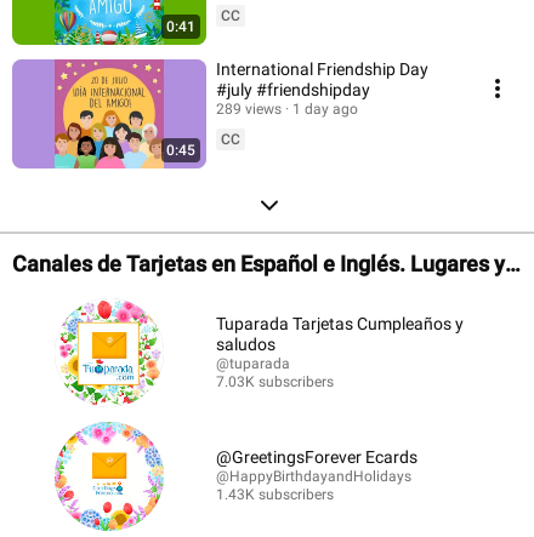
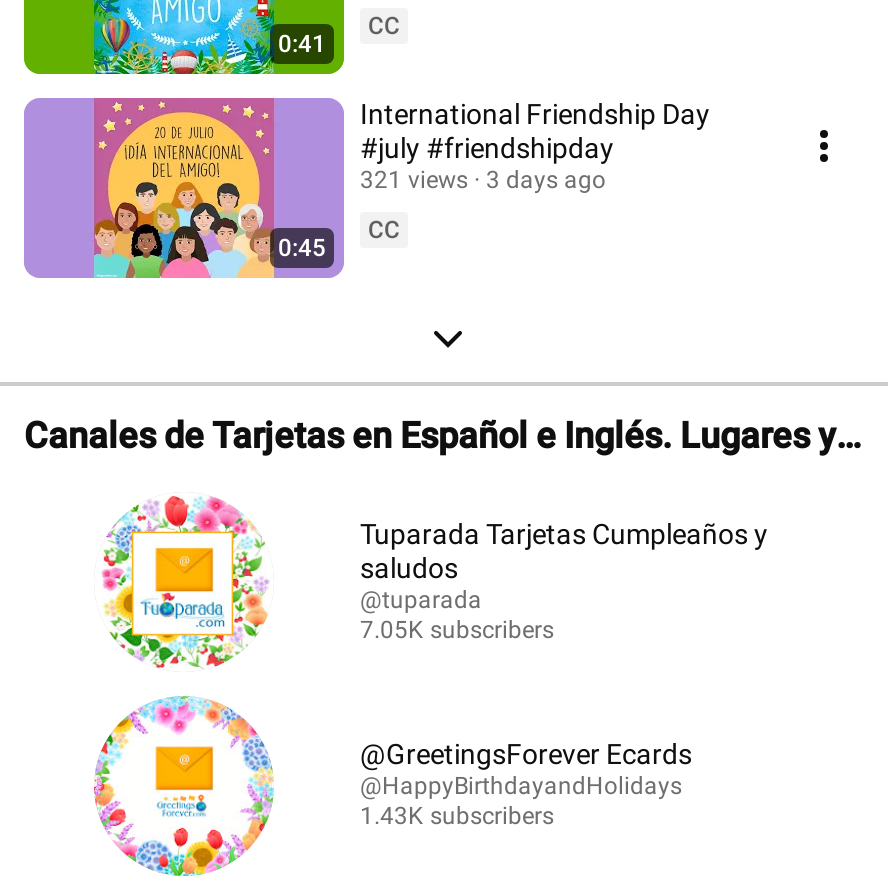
[216,101,282,118] 289 views -> [360,166,468,194] 321 views
[292,101,358,118] 1 day ago -> [486,166,606,194] 3 days ago
[216,373,334,390] 7.03K subscribers -> [360,616,554,644] 7.05K subscribers

